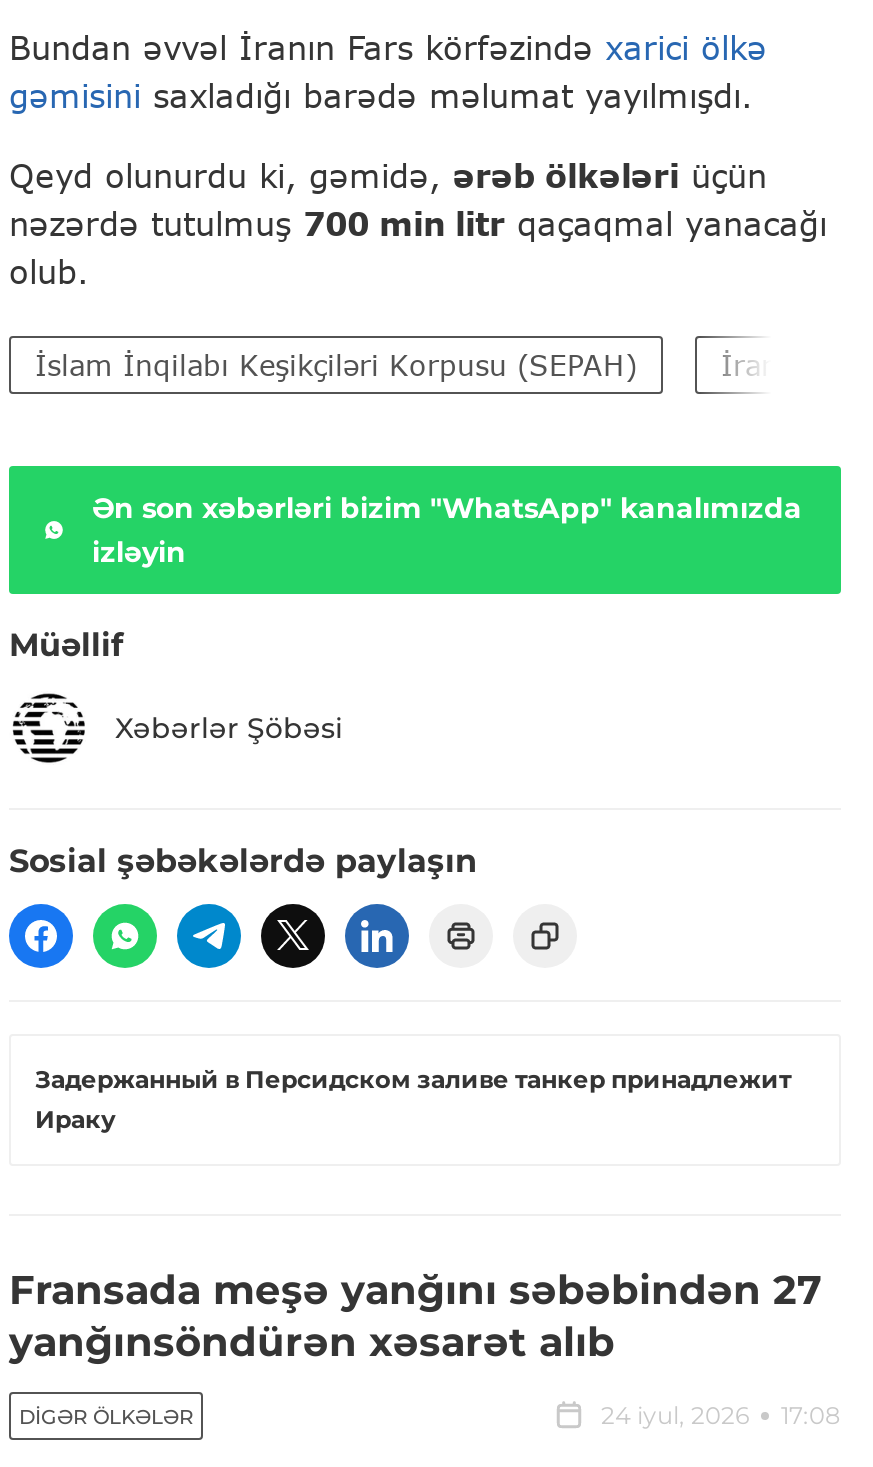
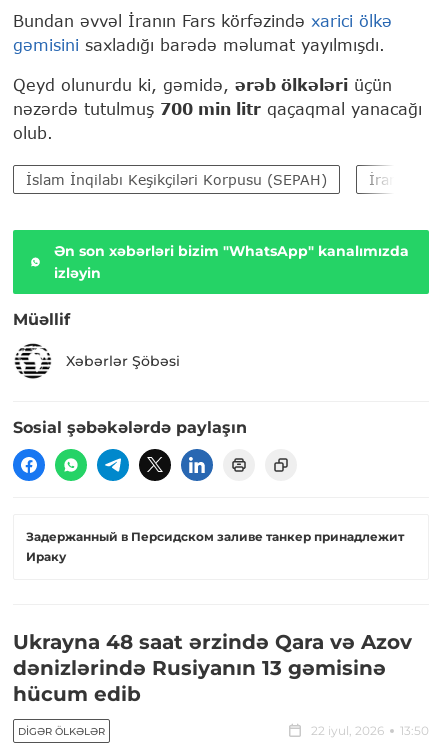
[9,1267,821,1367] Fransada meşə yanğını səbəbindən 27 | yanğınsöndürən xəsarət alıb -> [13,630,412,706] Ukrayna 48 saat ərzində Qara və Azov | dənizlərində Rusiyanın 13 gəmisinə | hücum edib
[601,1401,841,1431] 24 iyul, 2026 | 17:08 -> [311,723,429,738] 22 iyul, 2026 | 13:50

